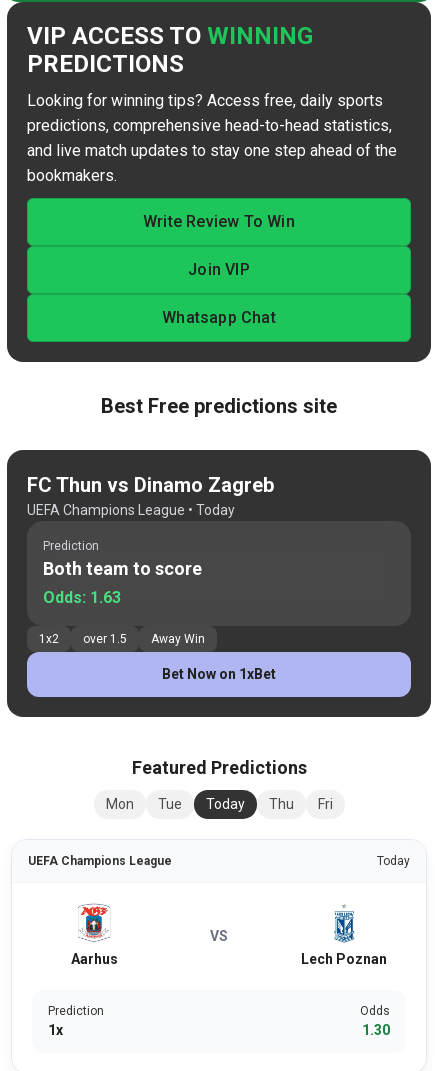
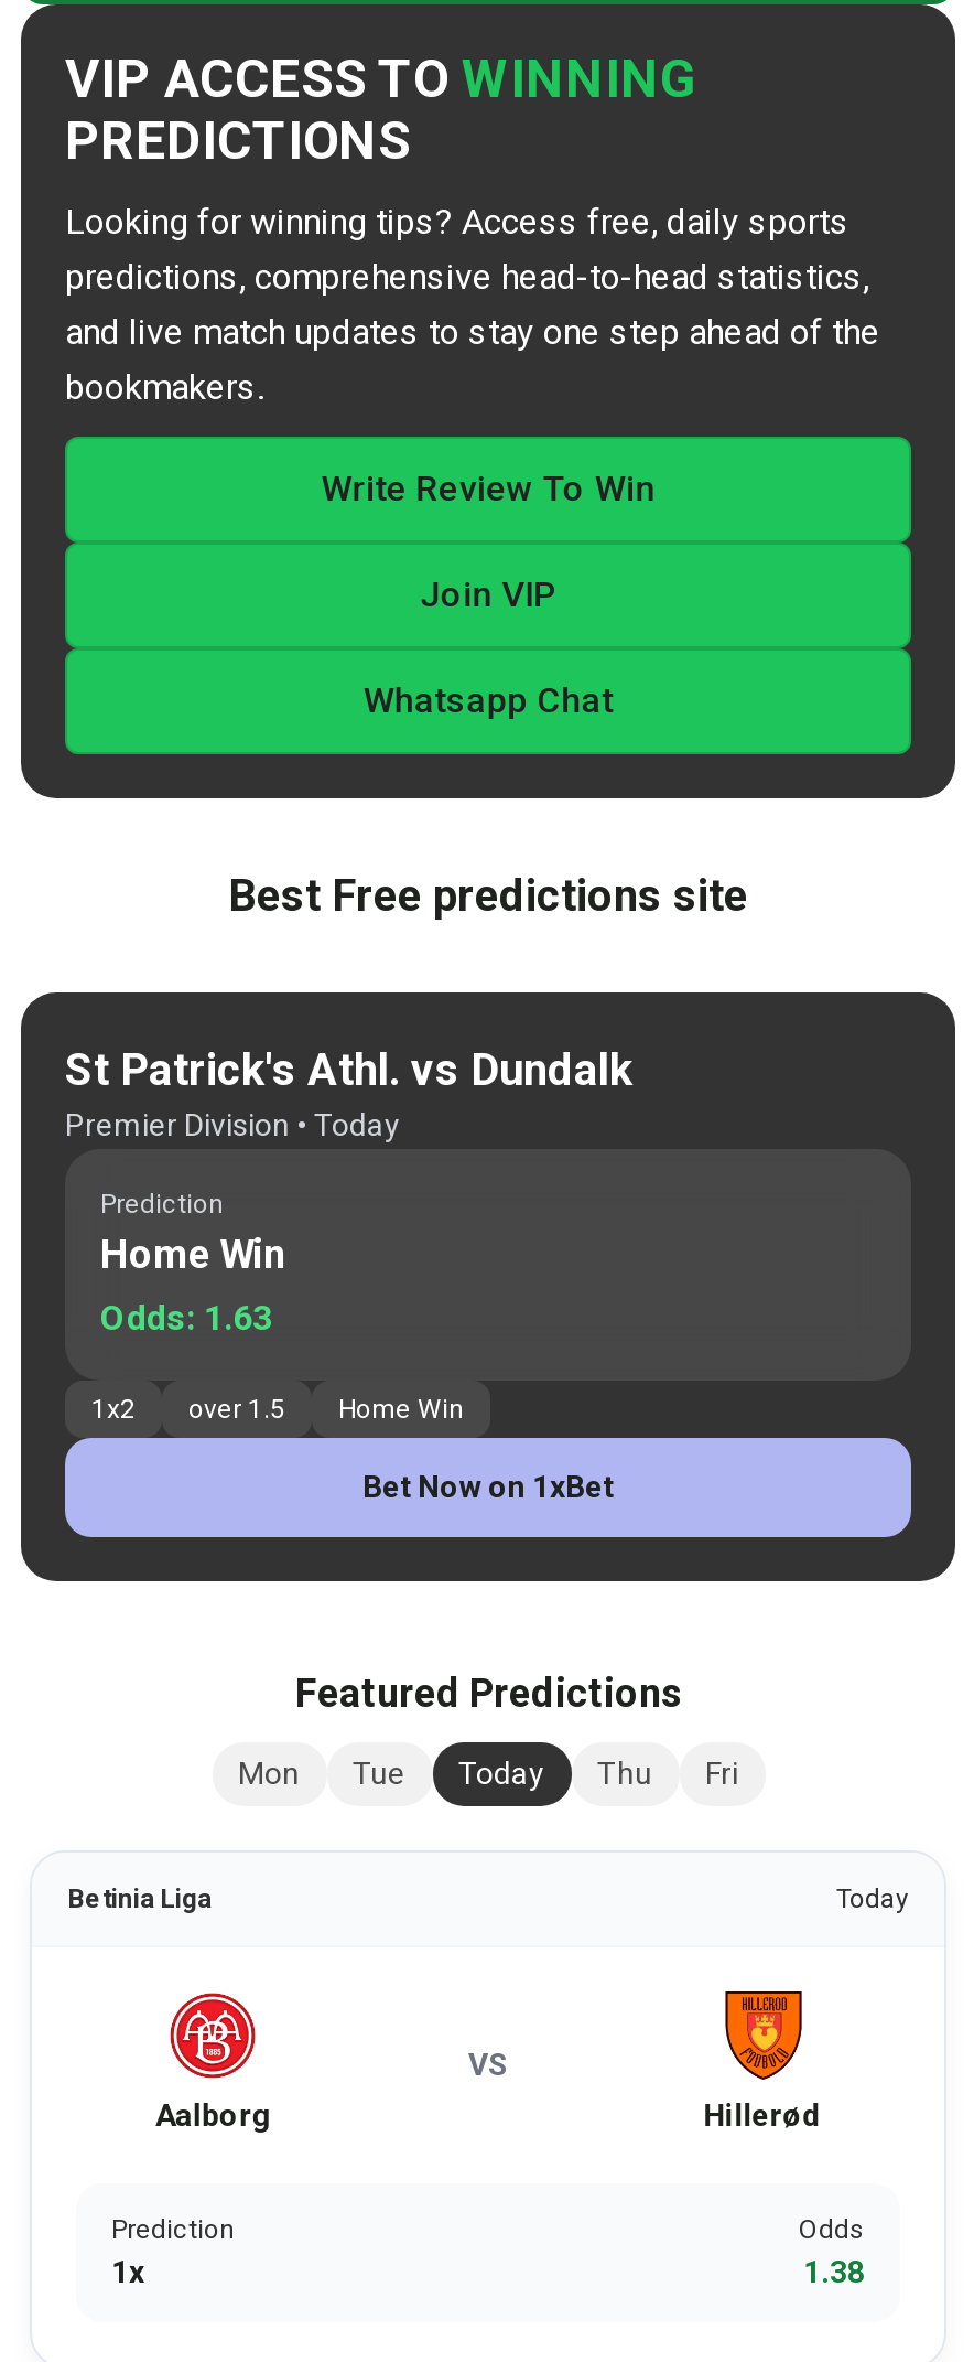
[27,473,274,518] FC Thun vs Dinamo Zagreb | UEFA Champions League • Today -> [65,1043,634,1142] St Patrick's Athl. vs Dundalk | Premier Division • Today
[43,558,202,579] Both team to score -> [100,1231,285,1277] Home Win
[151,632,205,646] Away Win -> [338,1394,464,1425] Home Win
[28,854,172,868] UEFA Champions League -> [67,1883,210,1914] Betinia Liga
[71,904,118,967] [image] | Aarhus -> [155,1991,272,2133] [image] | Aalborg
[301,903,387,967] [image] | Lech Poznan -> [703,1989,822,2133] [image] | Hillerød
[362,1022,390,1038] 1.30 -> [803,2254,865,2289] 1.38

